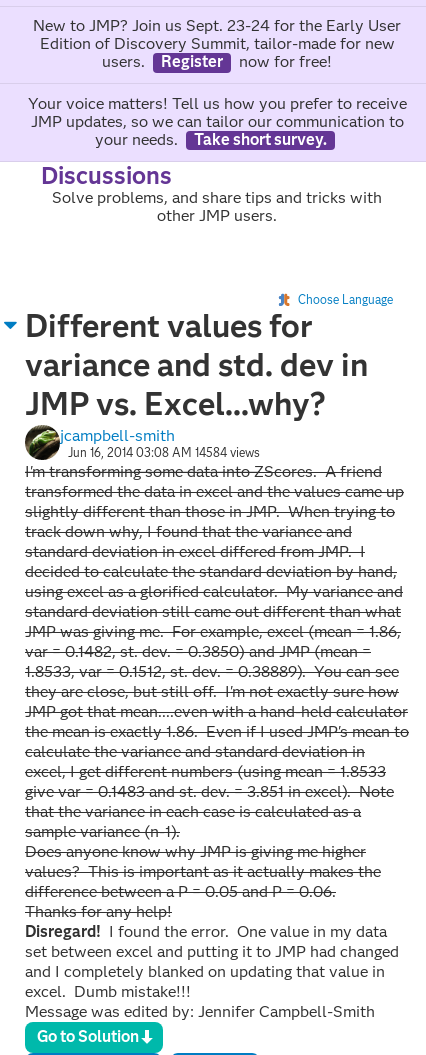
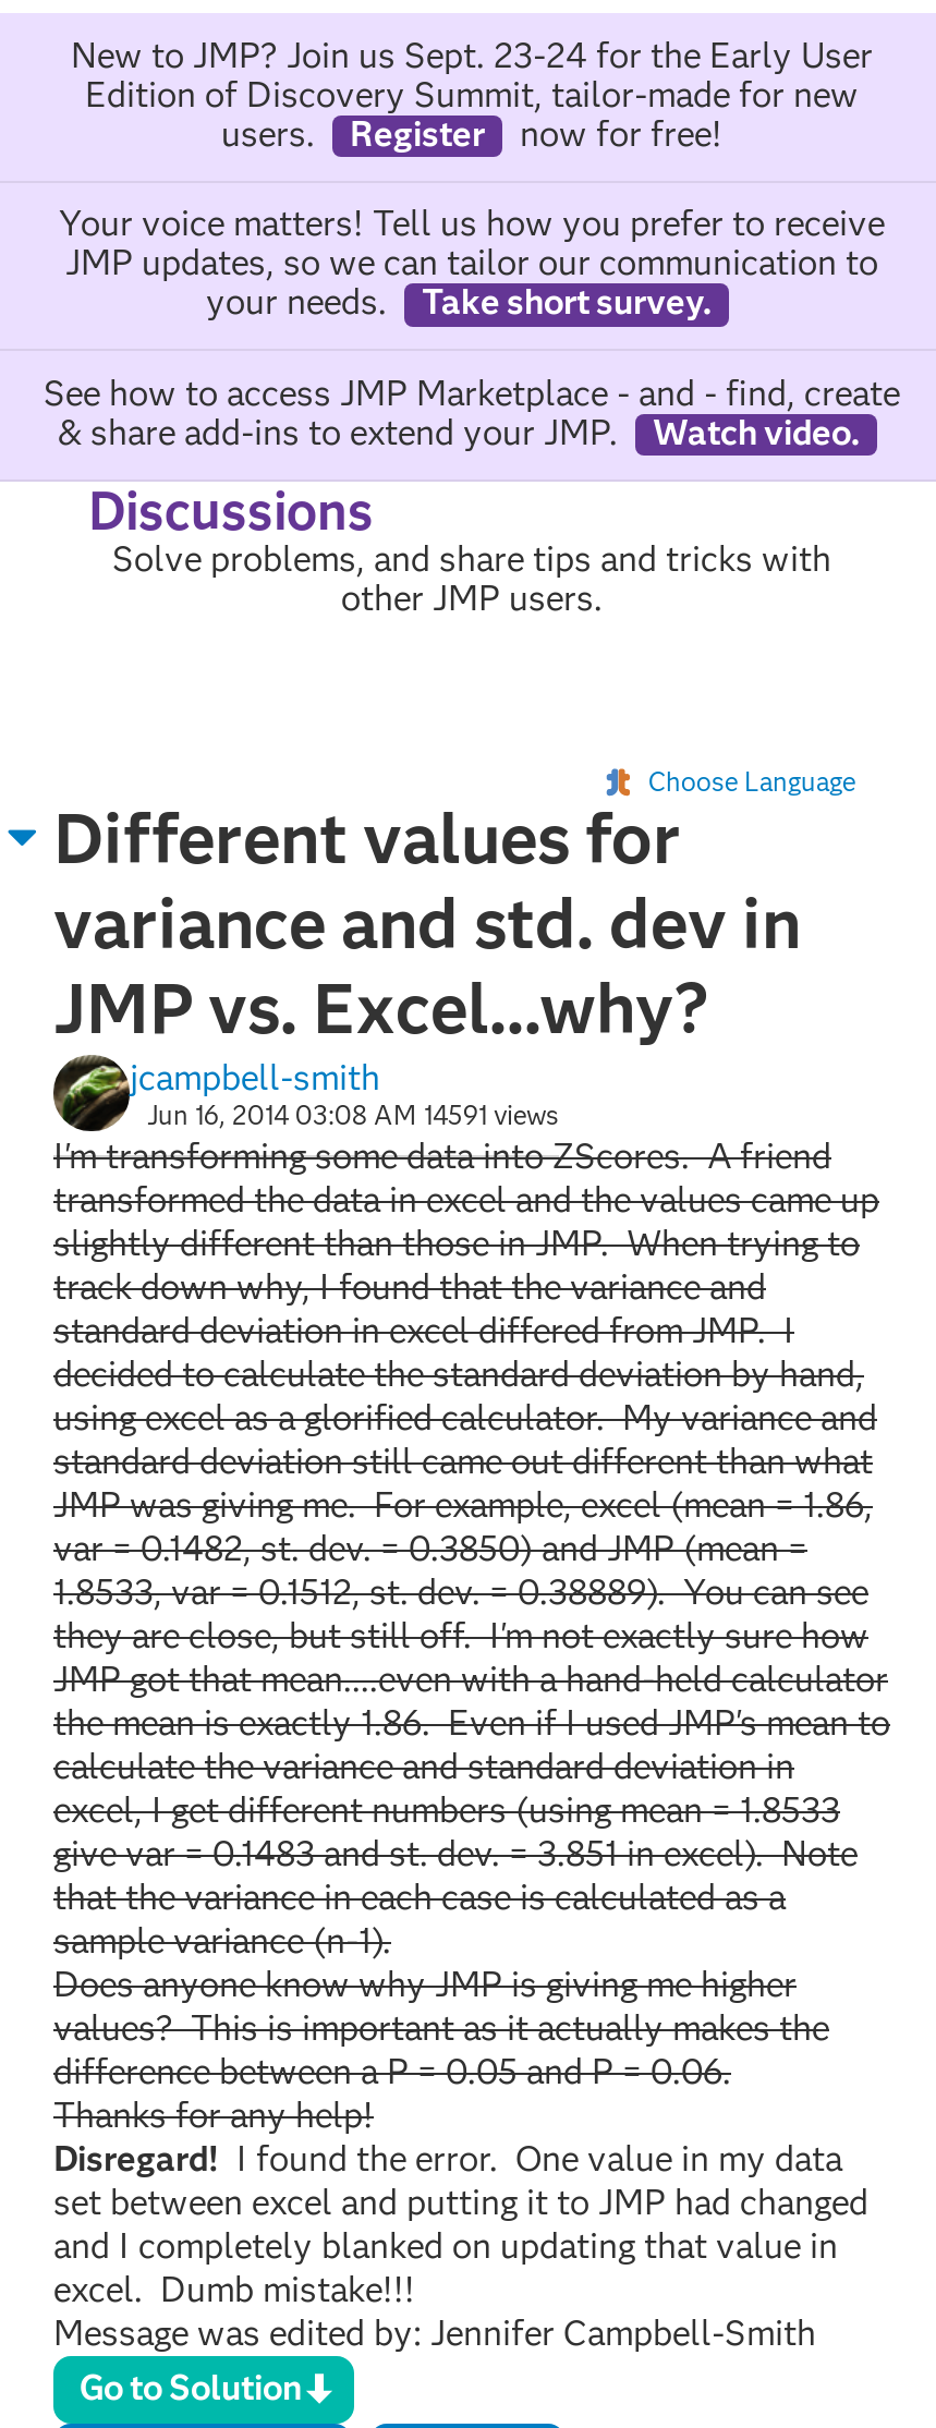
none -> [44,371,900,452] See how to access JMP Marketplace - and - find, create | & share add-ins to extend your JMP. | Watch video.
[68,445,260,460] Jun 16, 2014 03:08 AM 14584 views -> [147,1098,559,1131] Jun 16, 2014 03:08 AM 14591 views

